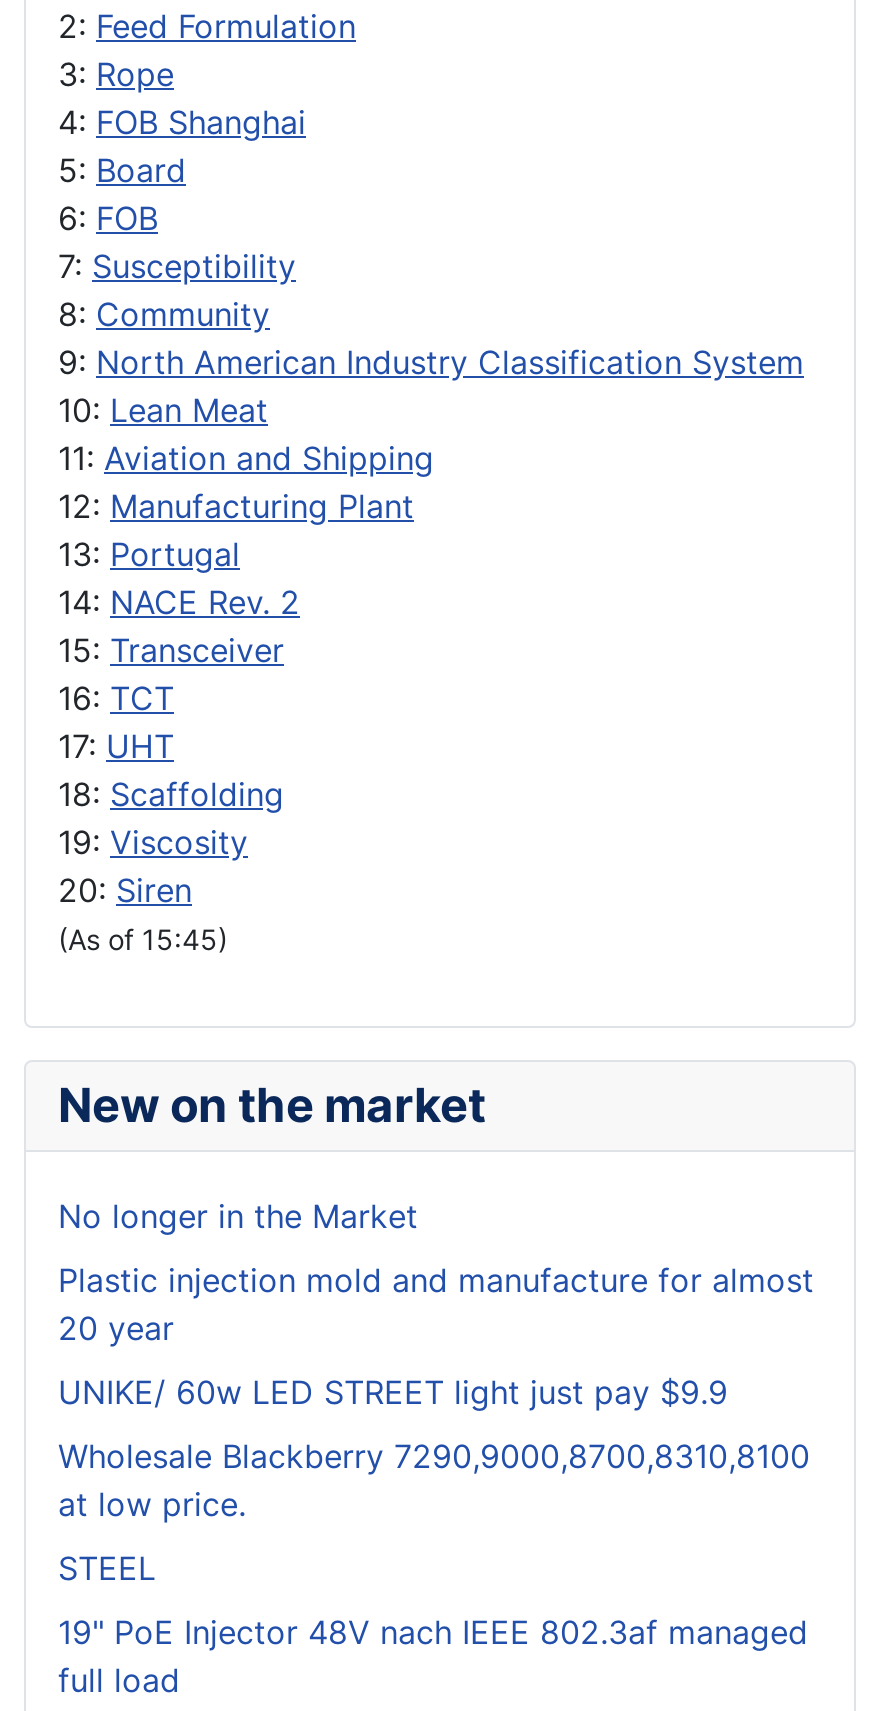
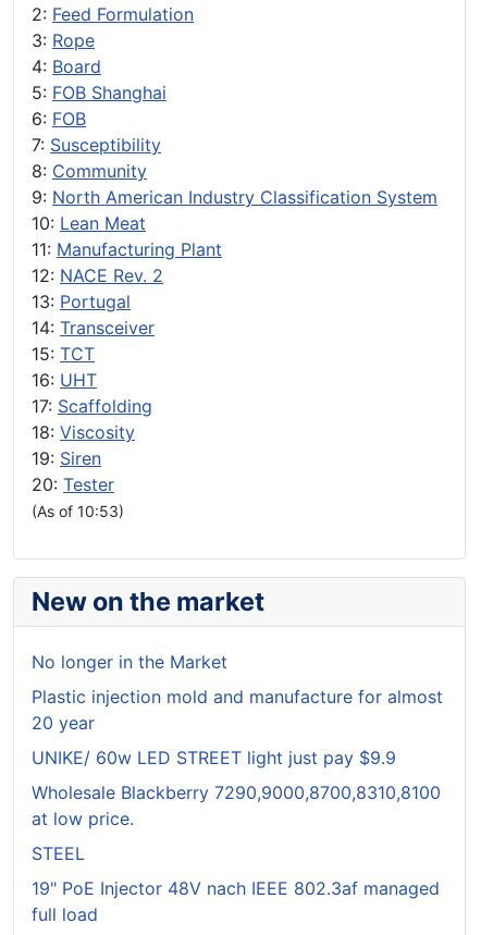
[58,102,306,190] 4: FOB Shanghai | 5: Board -> [32,56,166,104] 4: Board | 5: FOB Shanghai
[58,438,434,526] 11: Aviation and Shipping | 12: Manufacturing Plant -> [32,239,222,286] 11: Manufacturing Plant | 12: NACE Rev. 2
[58,582,300,956] 14: NACE Rev. 2 | 15: Transceiver | 16: TCT | 17: UHT | 18: Scaffolding | 19: Viscosity | 20: Siren | (As of 15:45) -> [32,317,155,521] 14: Transceiver | 15: TCT | 16: UHT | 17: Scaffolding | 18: Viscosity | 19: Siren | 20: Tester | (As of 10:53)

